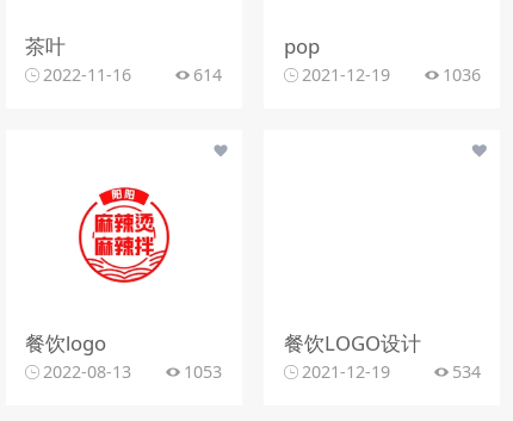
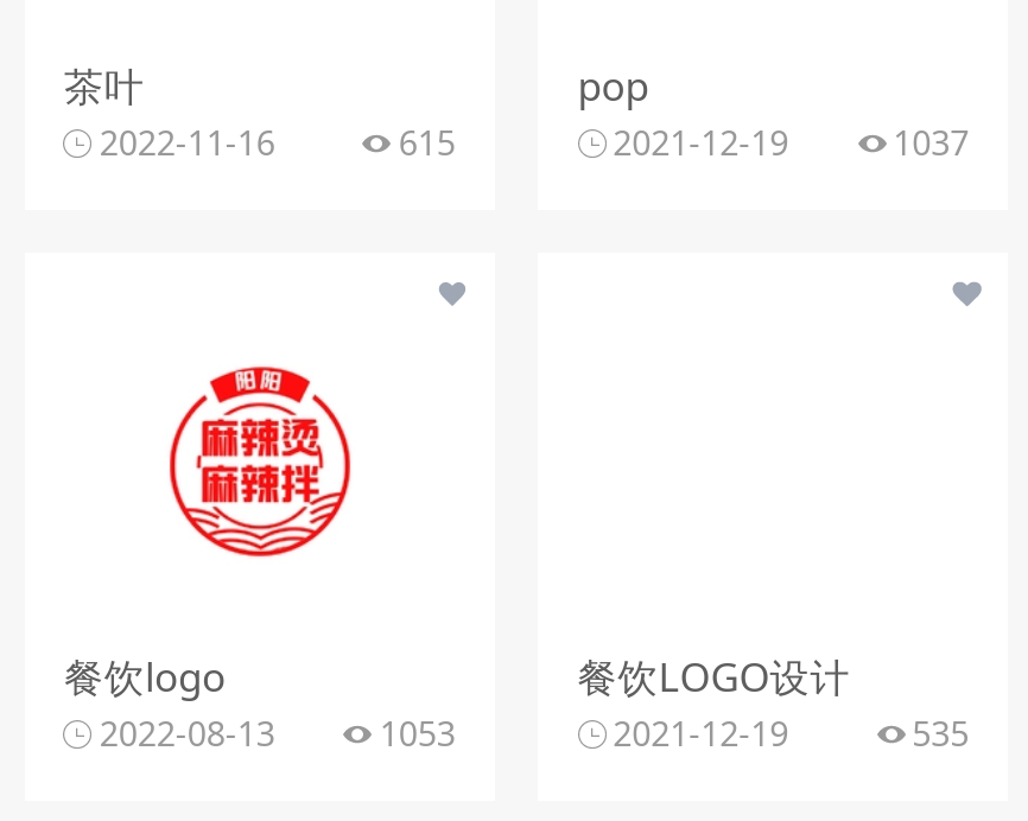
[194,63,222,86] 614 -> [398,119,455,164] 615
[442,63,480,86] 1036 -> [893,119,969,164] 1037
[452,360,480,383] 534 -> [912,710,969,755] 535

